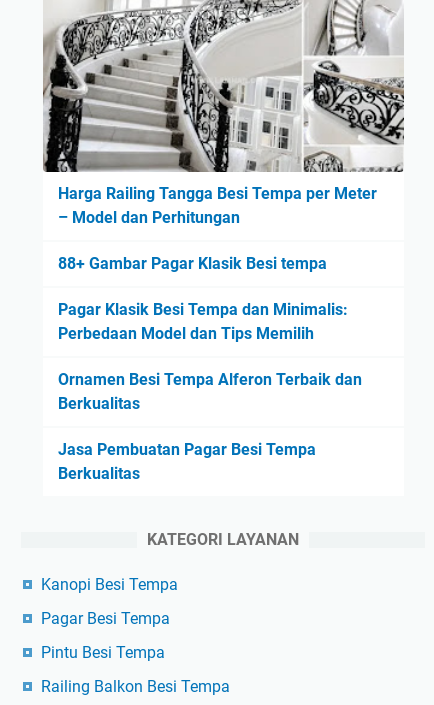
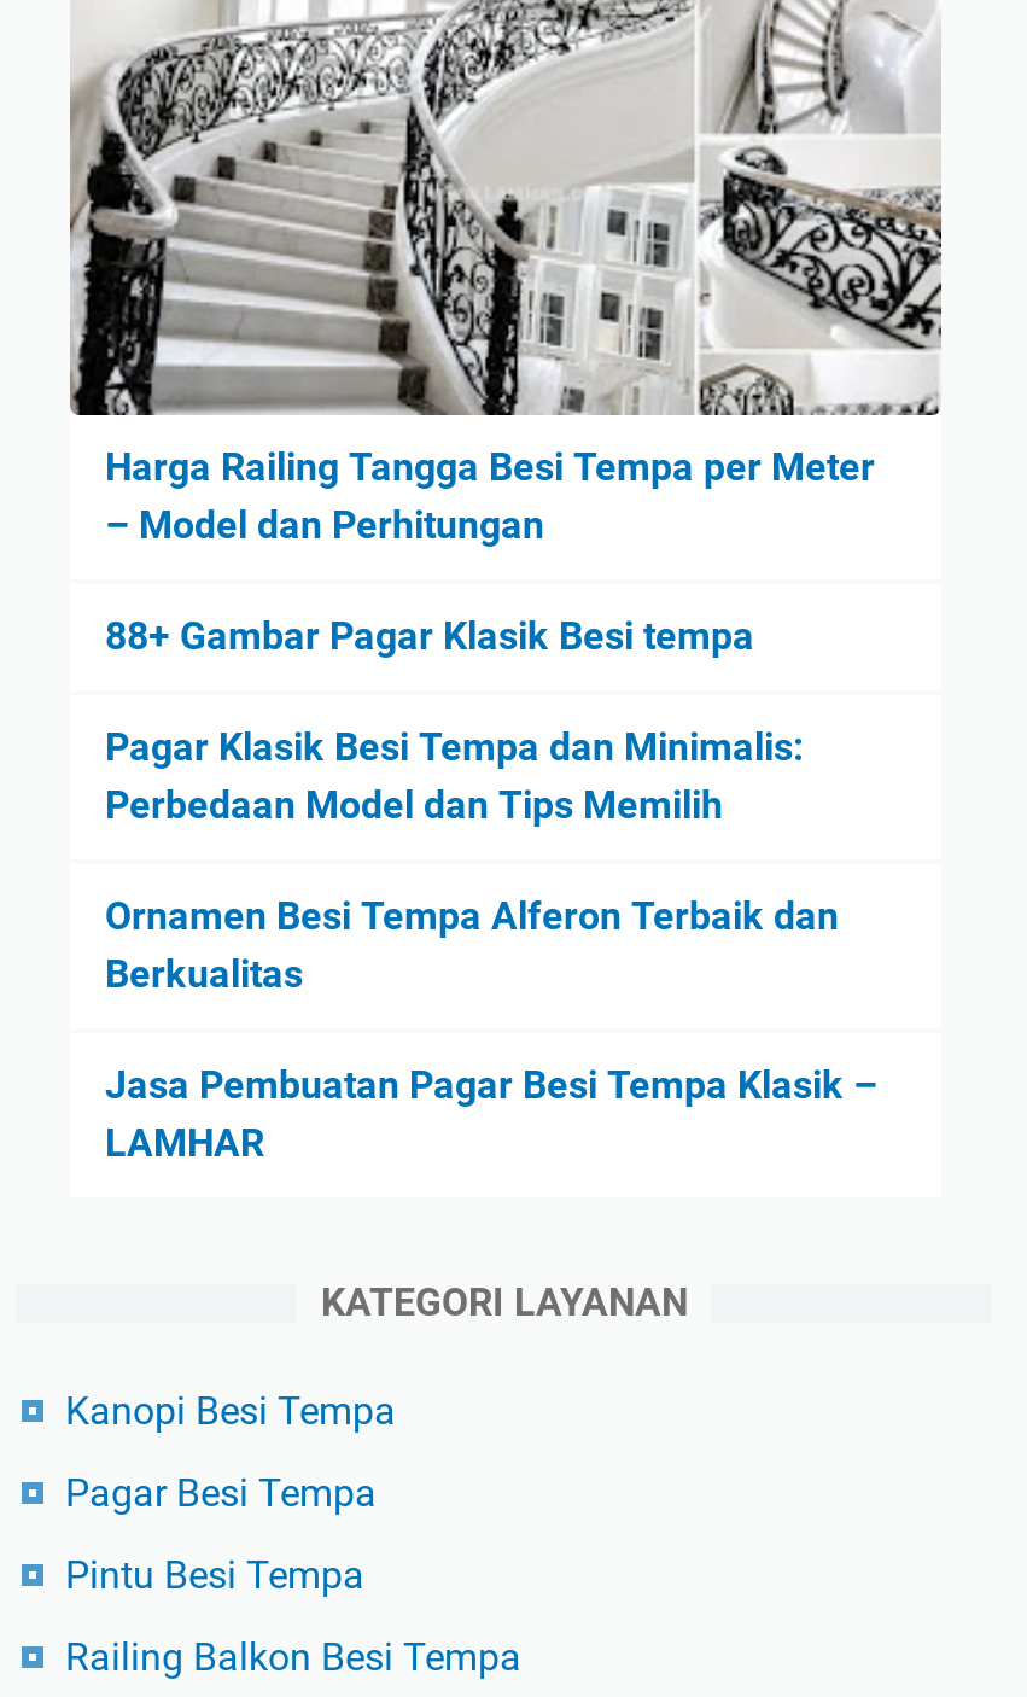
[57,440,315,483] Jasa Pembuatan Pagar Besi Tempa | Berkualitas -> [105,1062,877,1166] Jasa Pembuatan Pagar Besi Tempa Klasik – | LAMHAR

